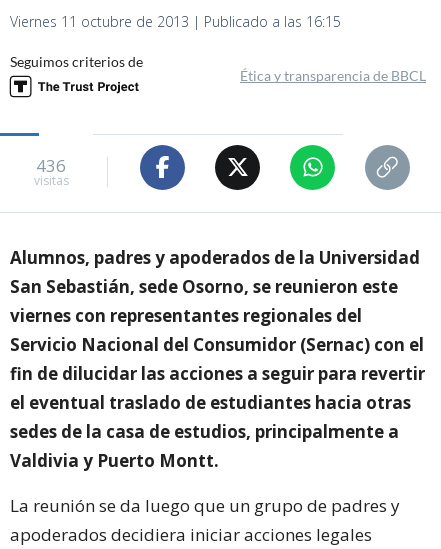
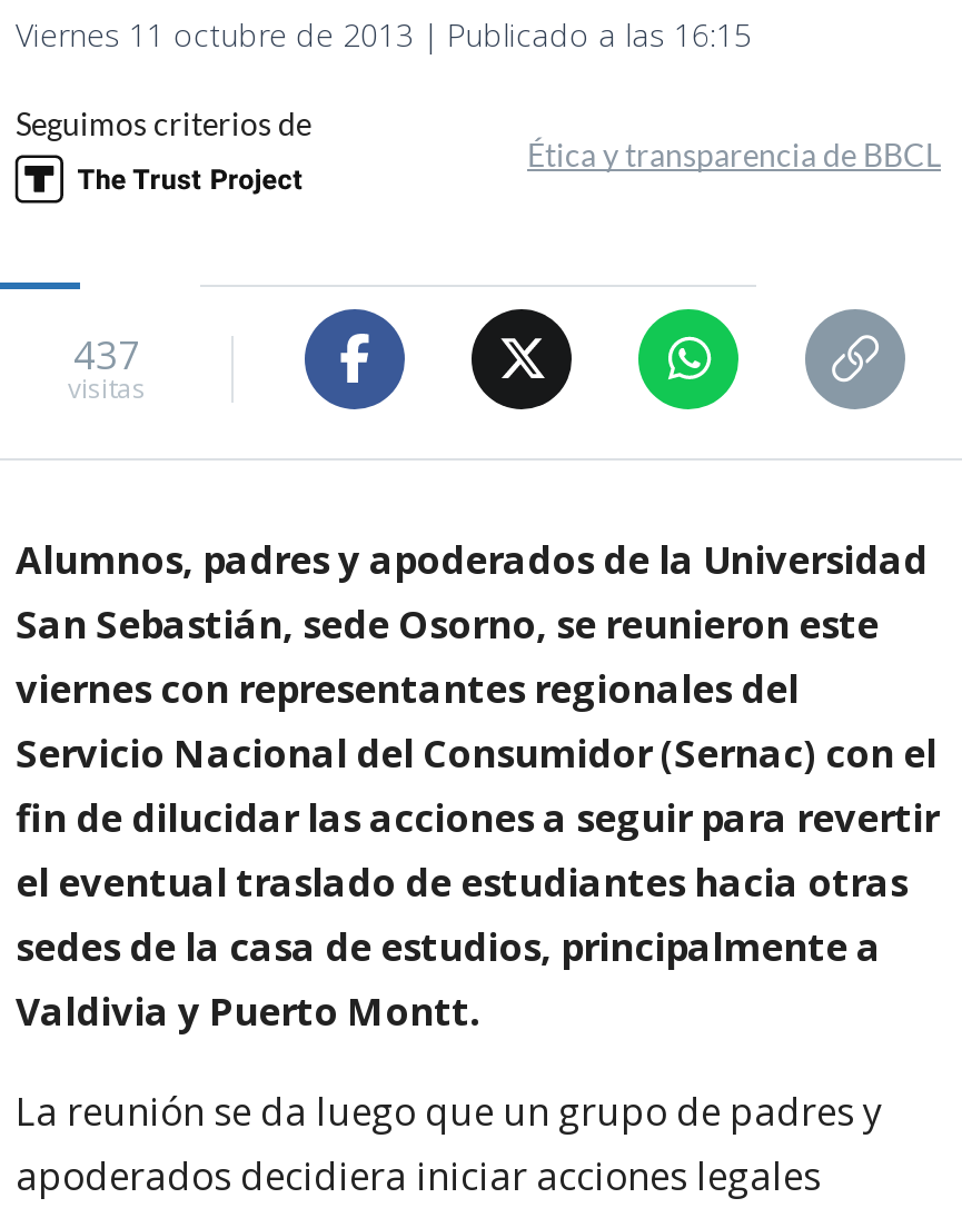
[36,154,66,177] 436 -> [73,330,140,381] 437

